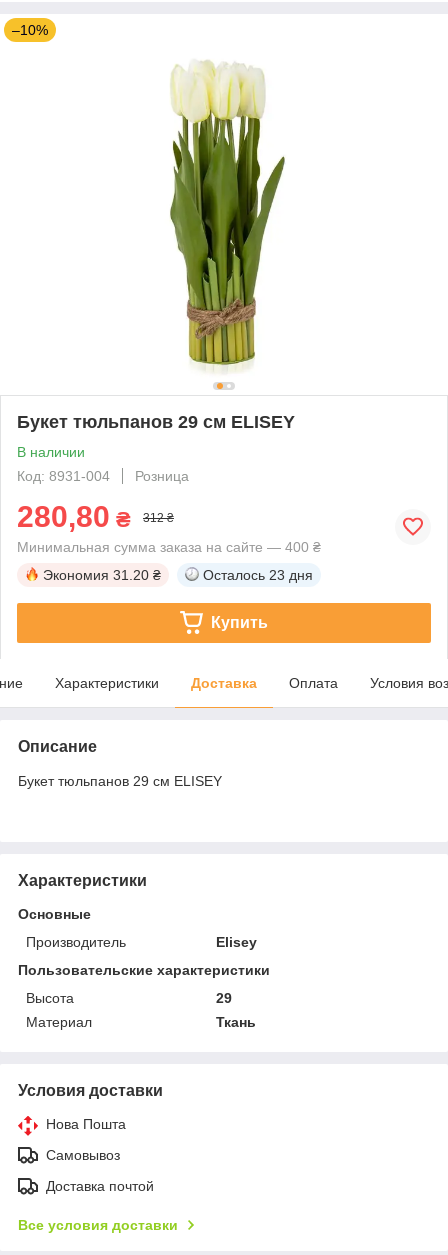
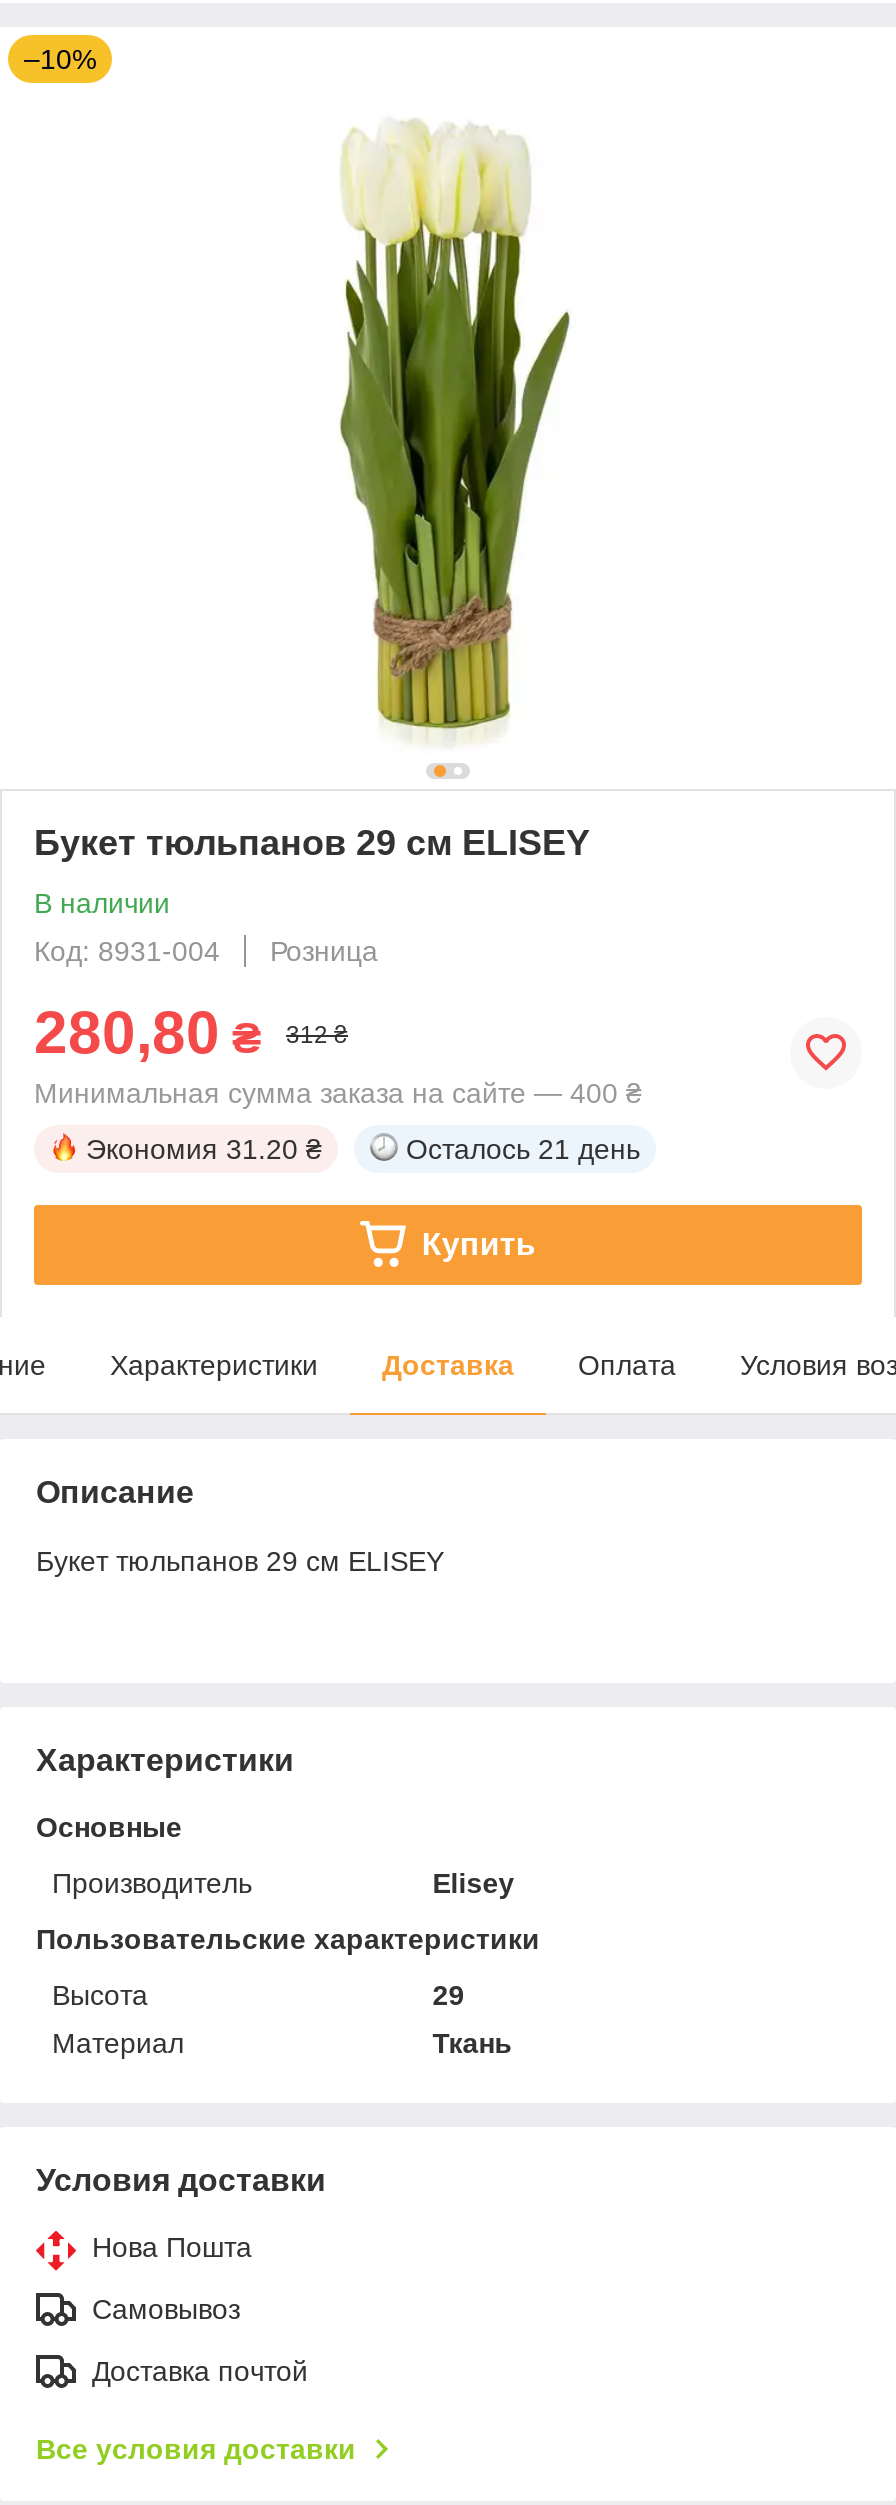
[203,567,313,583] Осталось 23 дня -> [406,1133,640,1165] Осталось 21 день

